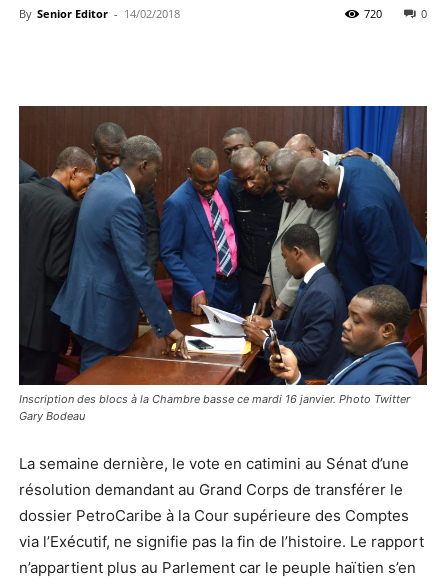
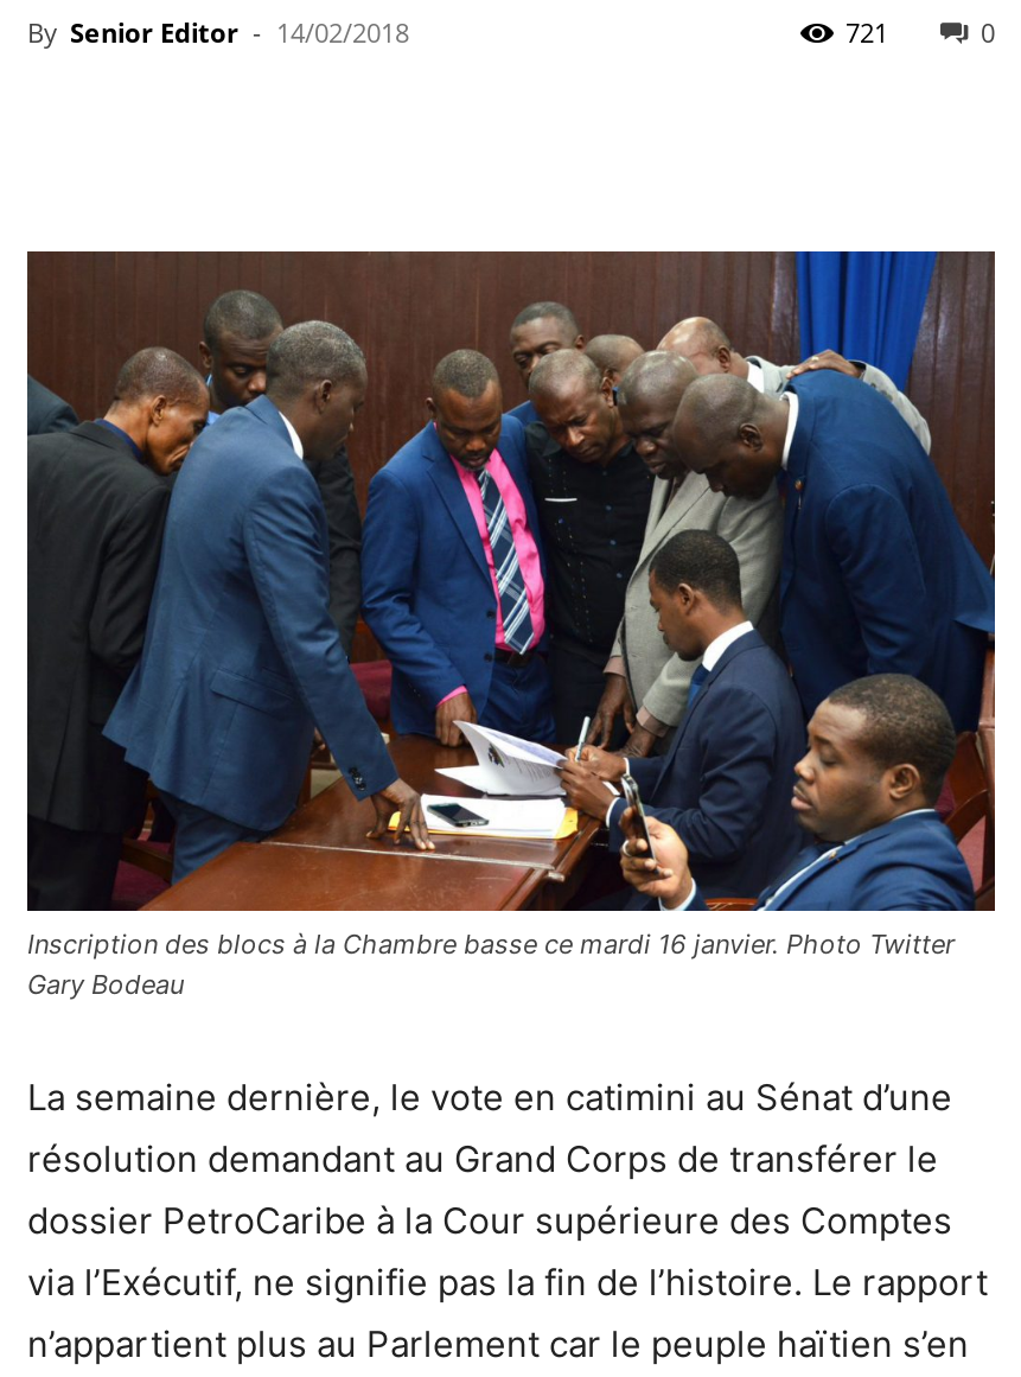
[364,6,382,21] 720 -> [845,14,888,50] 721

